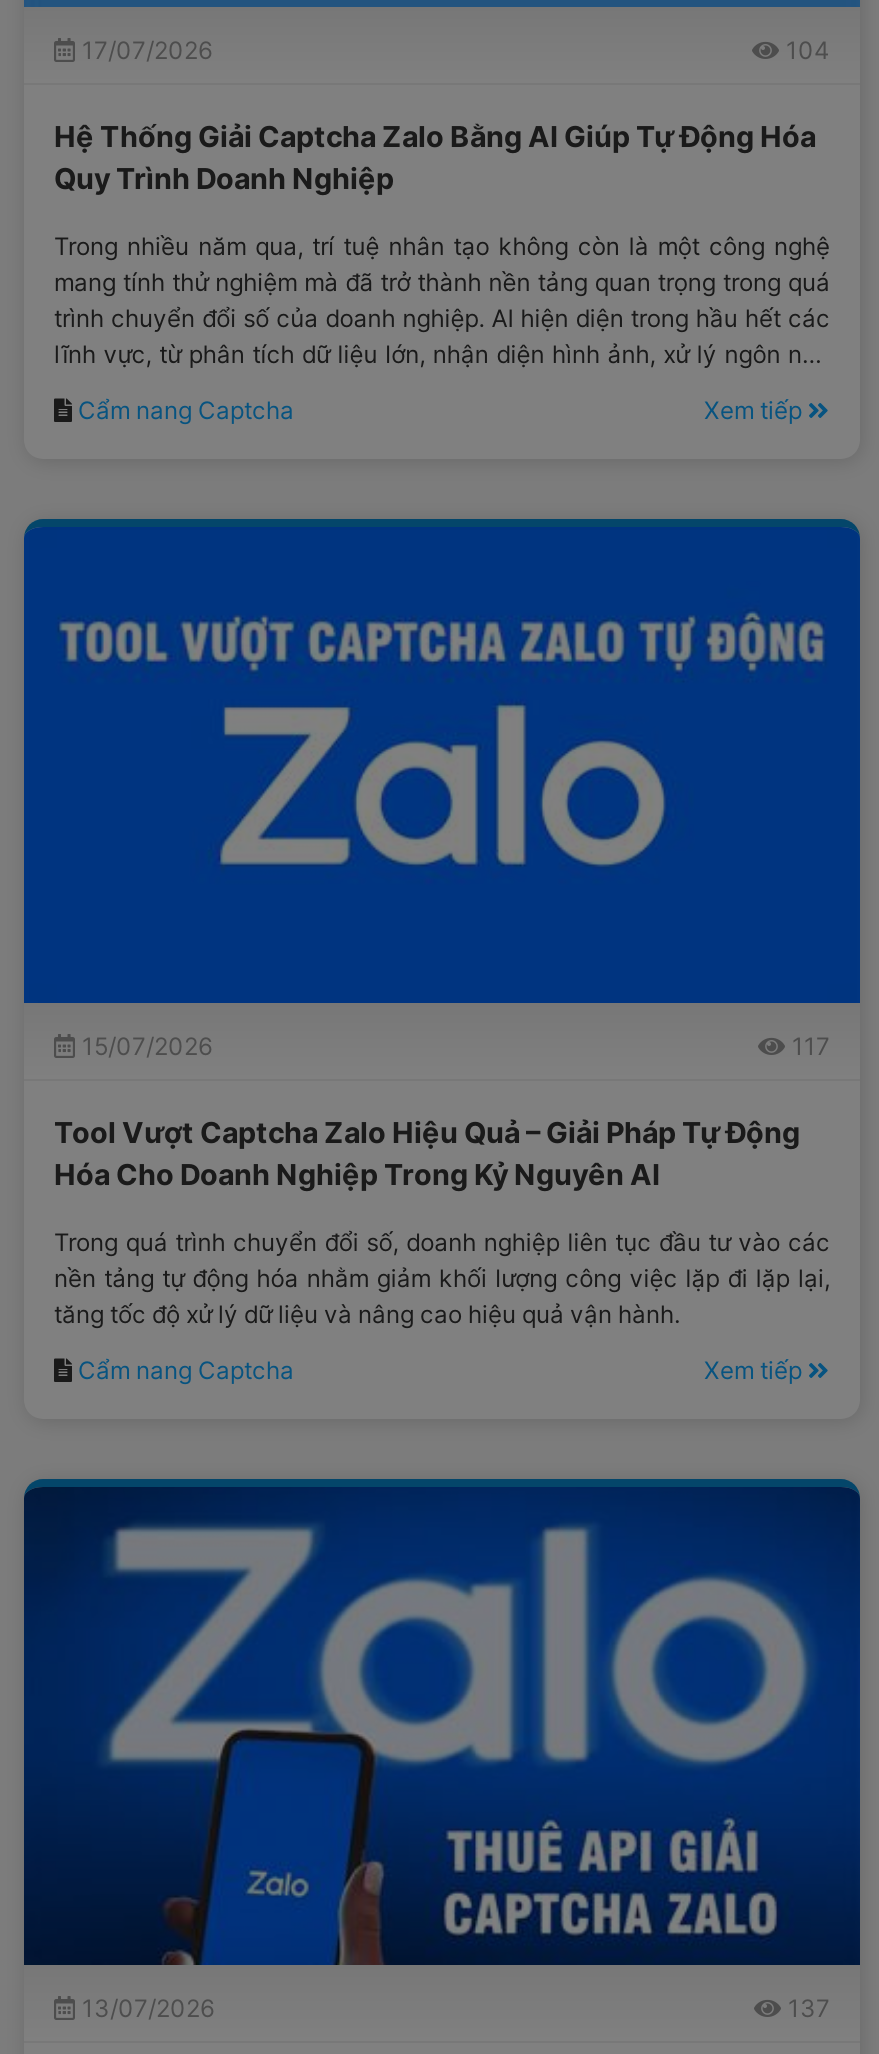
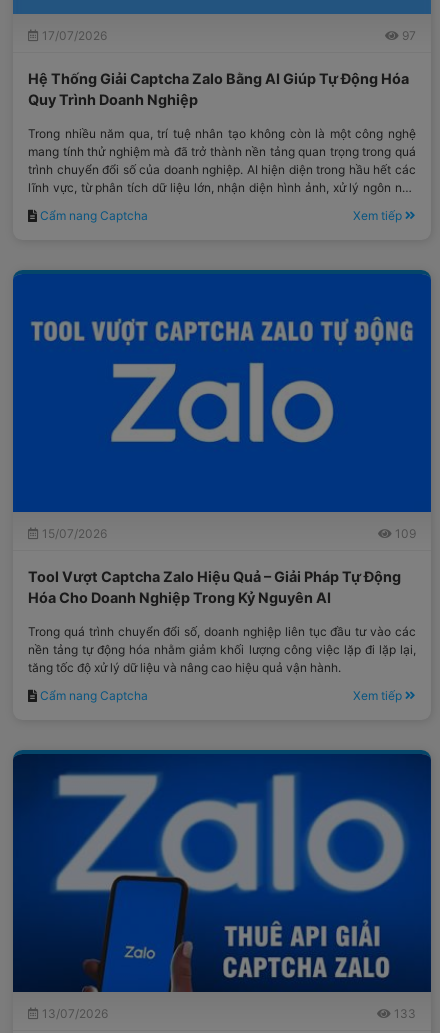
[780,35,830,65] 104 -> [399,28,416,43] 97
[786,1031,830,1061] 117 -> [392,526,416,541] 109
[782,1992,830,2022] 137 -> [391,1006,416,1021] 133

